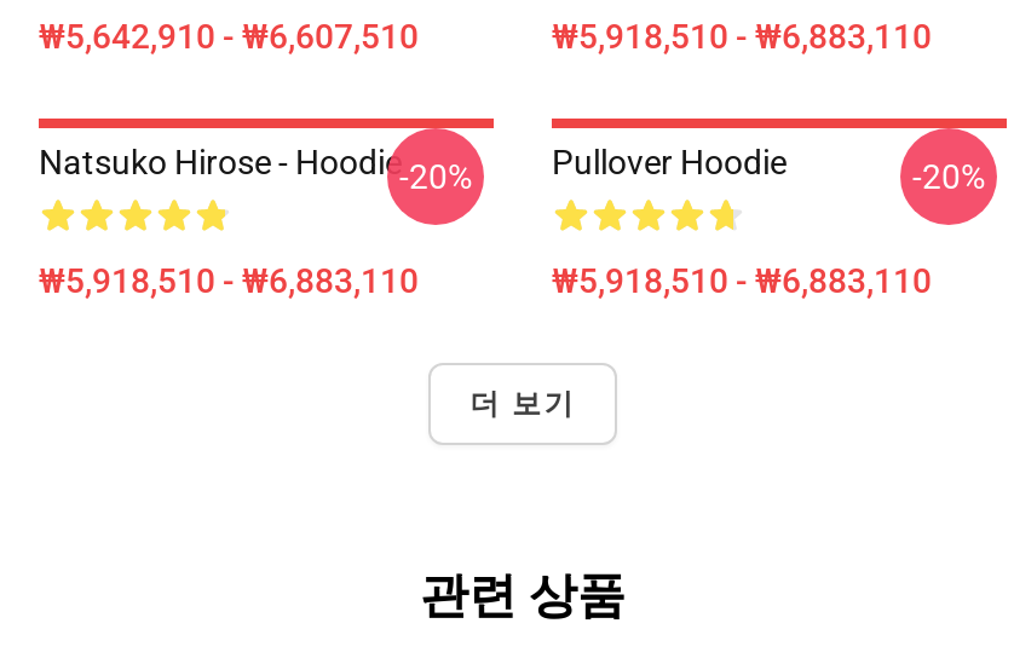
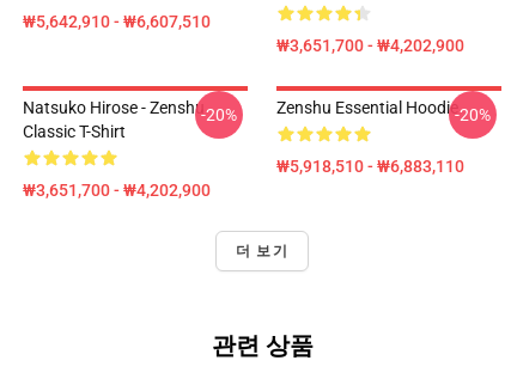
[552,17,932,56] ₩5,918,510 - ₩6,883,110 -> [276,36,464,55] ₩3,651,700 - ₩4,202,900
[39,143,402,181] Natsuko Hirose - Hoodie -> [23,98,205,141] Natsuko Hirose - Zenshu | Classic T-Shirt
[552,143,787,181] Pullover Hoodie -> [276,98,458,117] Zenshu Essential Hoodie
[39,261,419,300] ₩5,918,510 - ₩6,883,110 -> [23,181,211,200] ₩3,651,700 - ₩4,202,900

